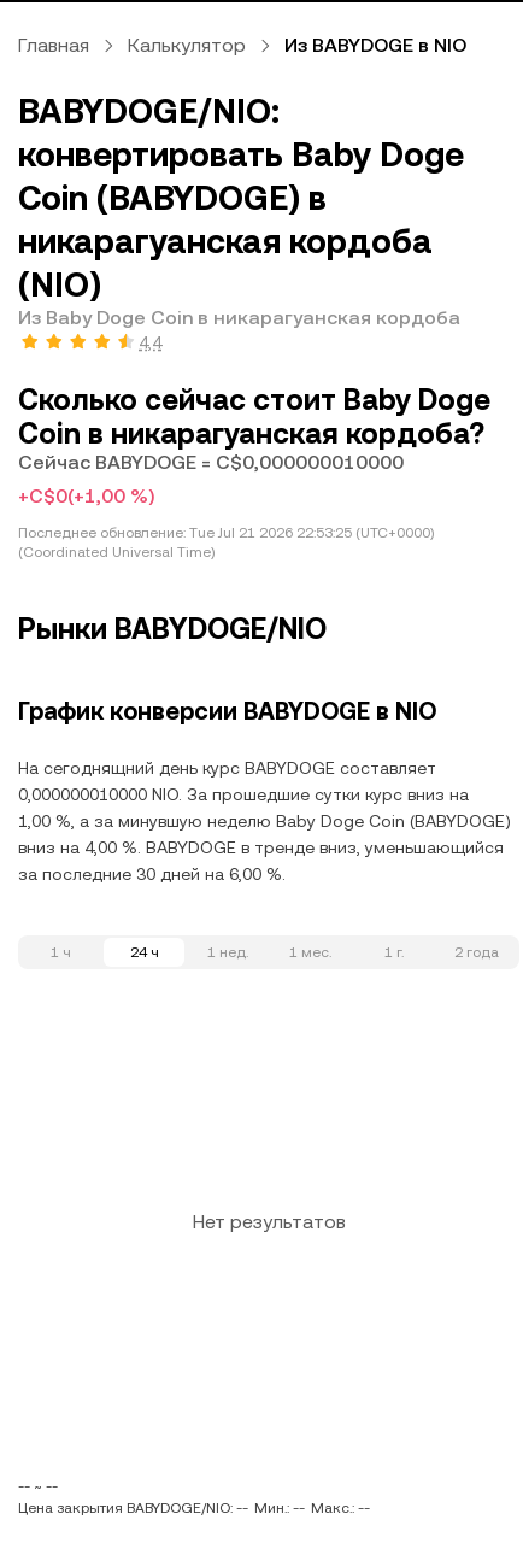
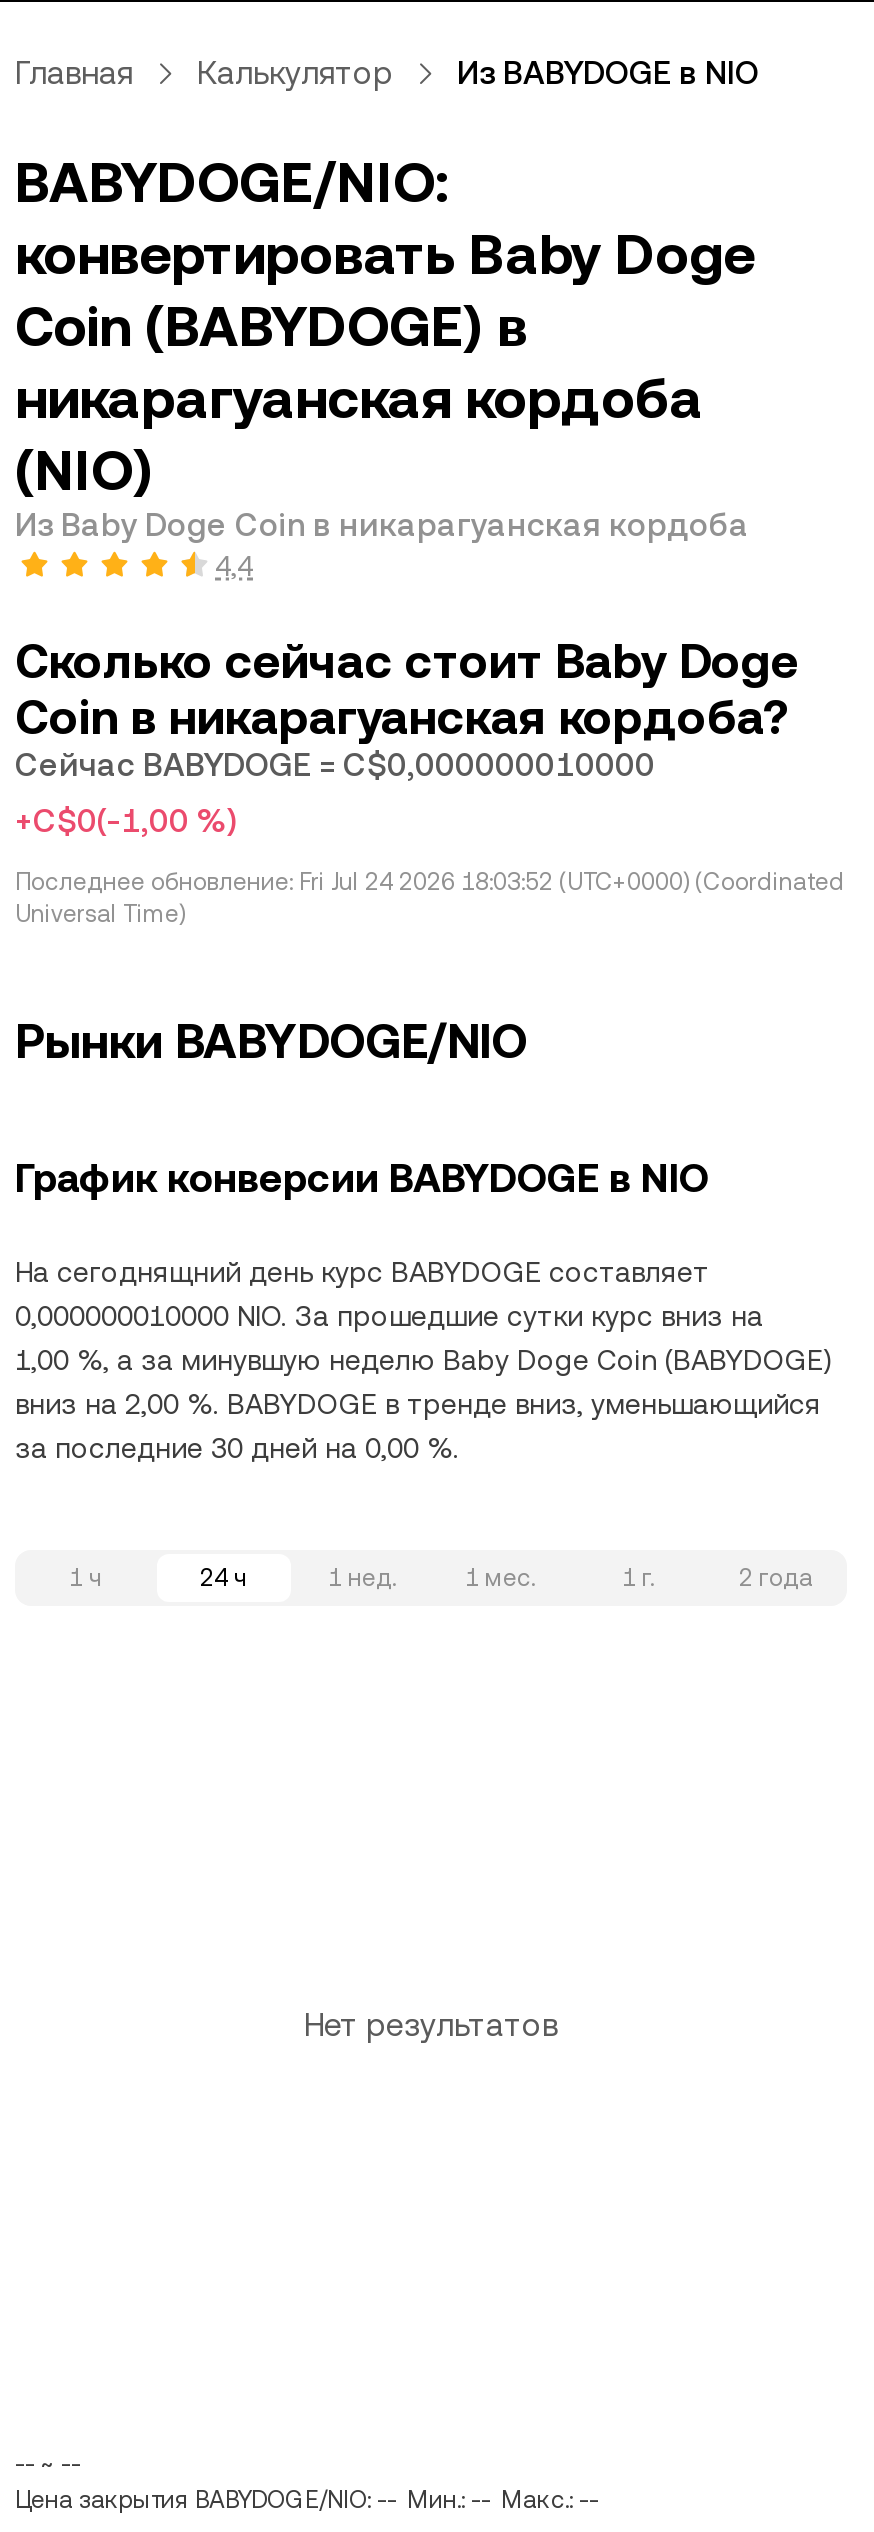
[18,485,154,508] +C$0(+1,00 %) -> [15,802,237,840] +C$0(-1,00 %)
[18,524,434,561] Последнее обновление: Tue Jul 21 2026 22:53:25 (UTC+0000) | (Coordinated Universal Time) -> [15,868,845,928] Последнее обновление: Fri Jul 24 2026 18:03:52 (UTC+0000) (Coordinated | Universal Time)
[18,838,504,857] вниз на 4,00 %. BABYDOGE в тренде вниз, уменьшающийся -> [15,1388,821,1420] вниз на 2,00 %. BABYDOGE в тренде вниз, уменьшающийся
[18,864,286,884] за последние 30 дней на 6,00 %. -> [15,1432,459,1464] за последние 30 дней на 0,00 %.

